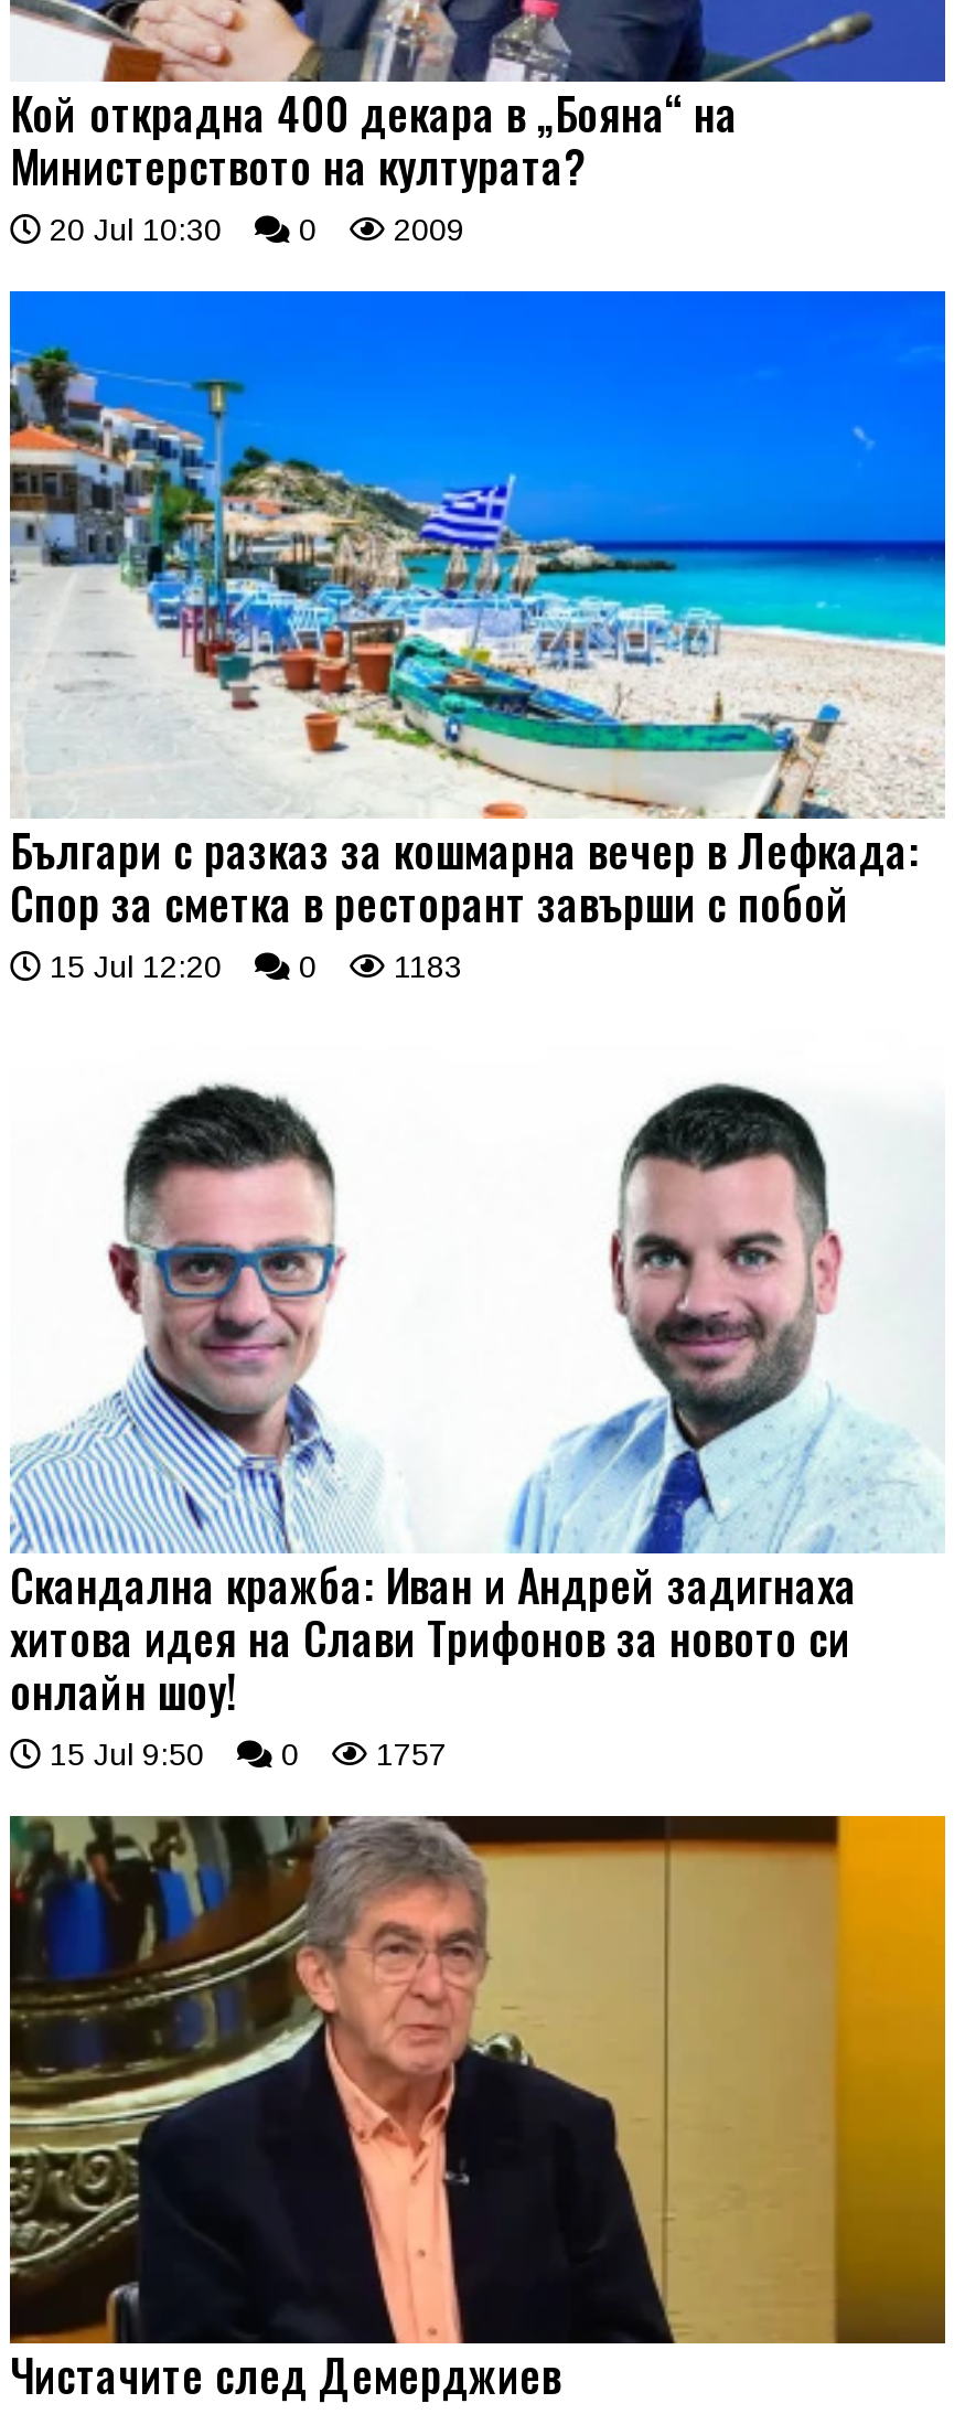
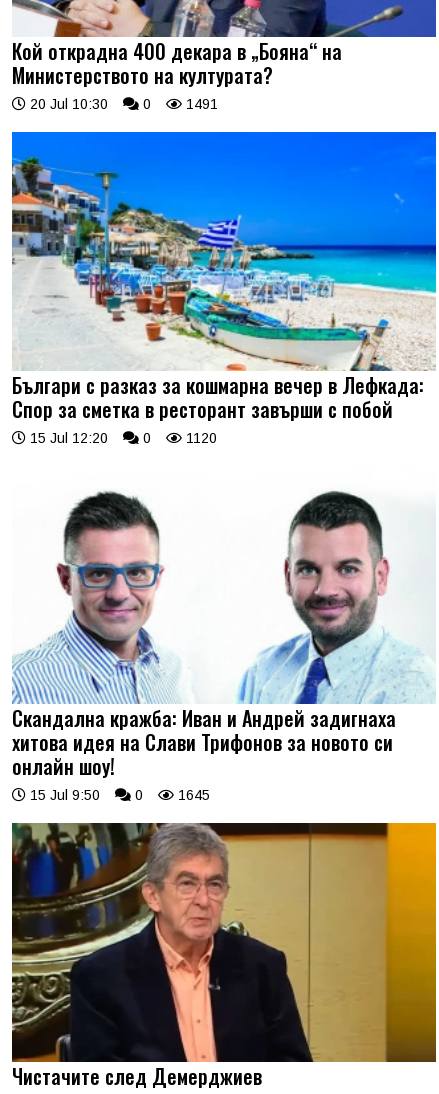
[41,212,464,248] 20 Jul 10:30 0 2009 -> [26,96,218,112] 20 Jul 10:30 0 1491
[41,948,462,984] 15 Jul 12:20 0 1183 -> [26,430,217,446] 15 Jul 12:20 0 1120
[41,1737,447,1772] 15 Jul 9:50 0 1757 -> [26,787,210,803] 15 Jul 9:50 0 1645

